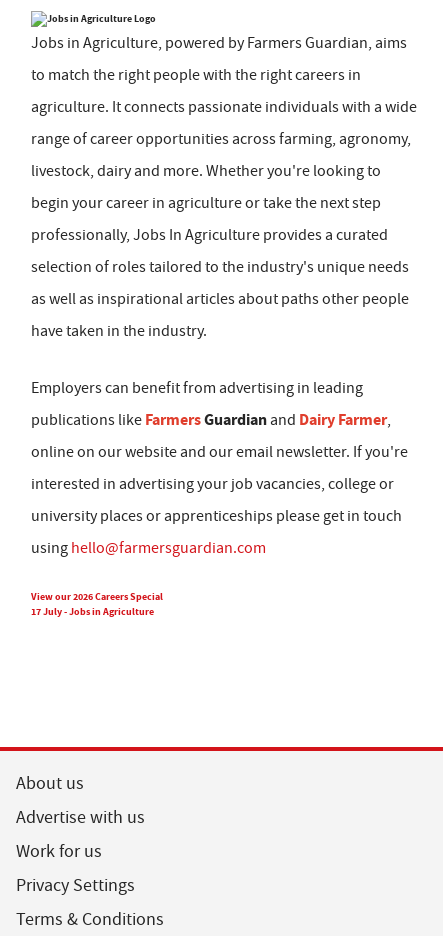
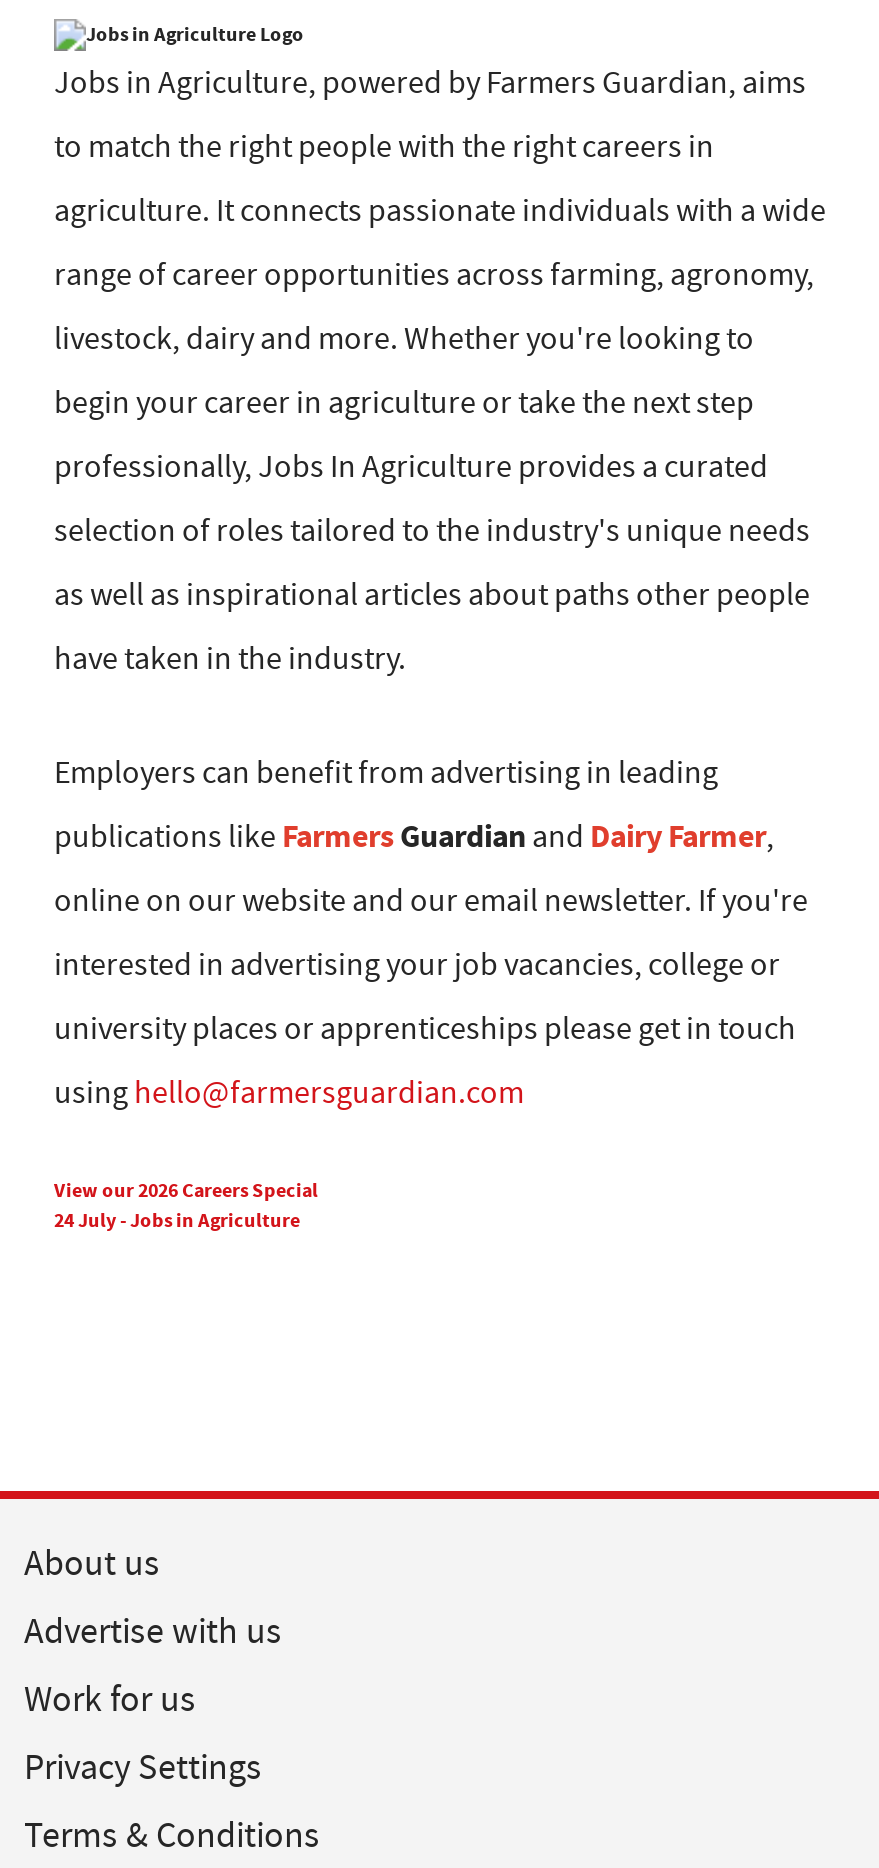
[31,605,154,618] 17 July - Jobs in Agriculture -> [54,1207,300,1233] 24 July - Jobs in Agriculture

